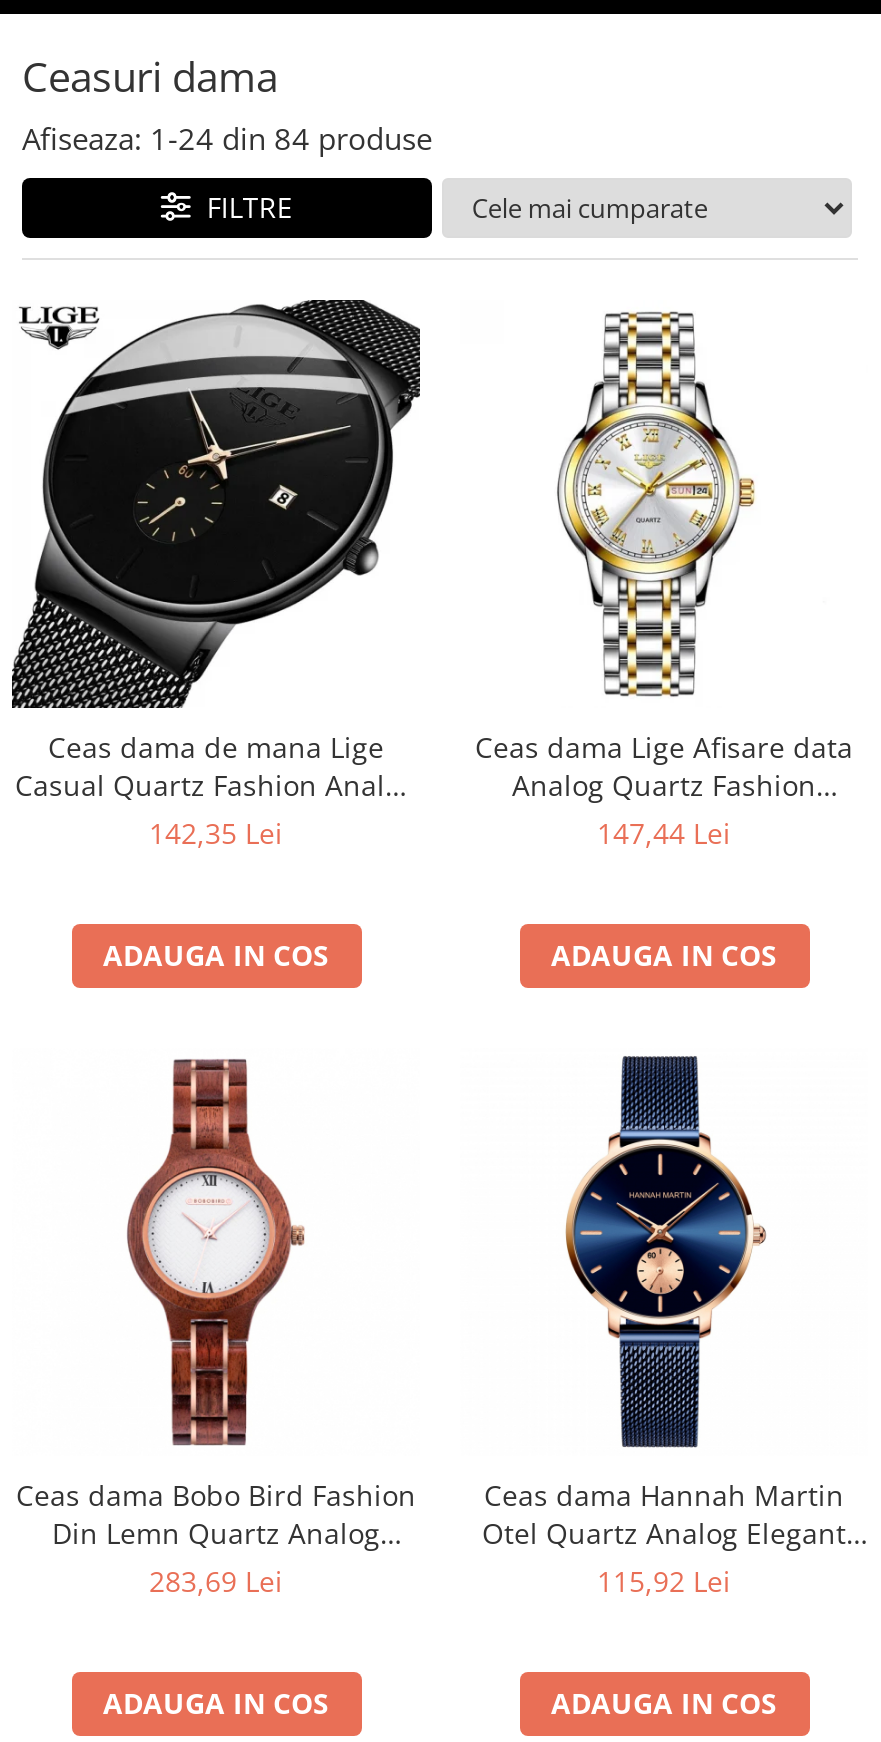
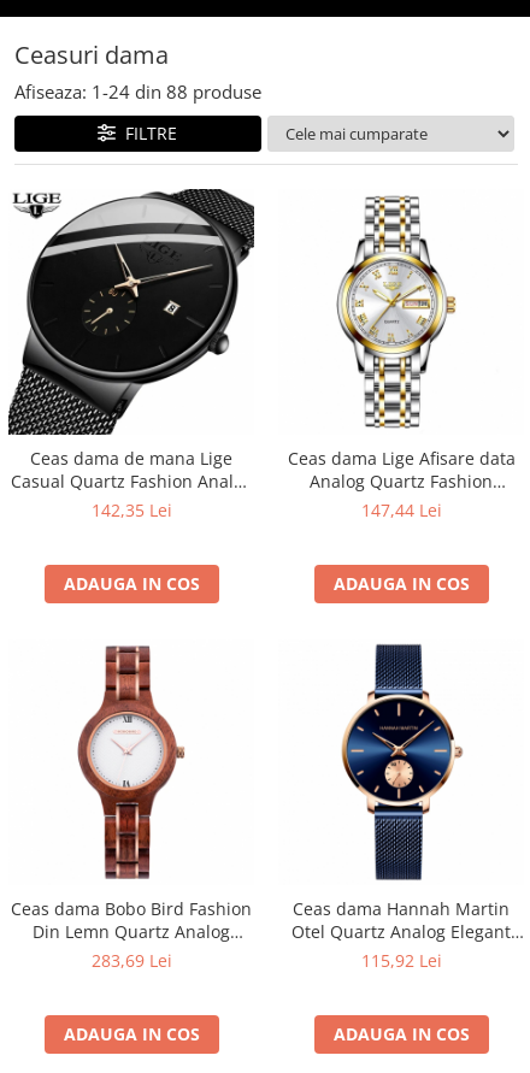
[22,118,432,158] Afiseaza: 1- 24 din 84 produse -> [14,79,261,104] Afiseaza: 1- 24 din 88 produse

